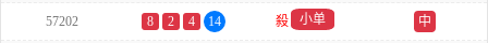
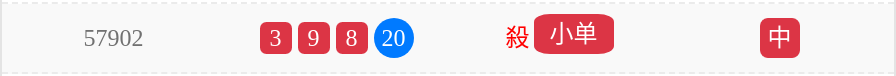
[46,14,78,29] 57202 -> [84,24,320,52] 57902 | 3 | 9
[168,14,221,29] 2 | 4 | 14 -> [382,24,406,52] 20

